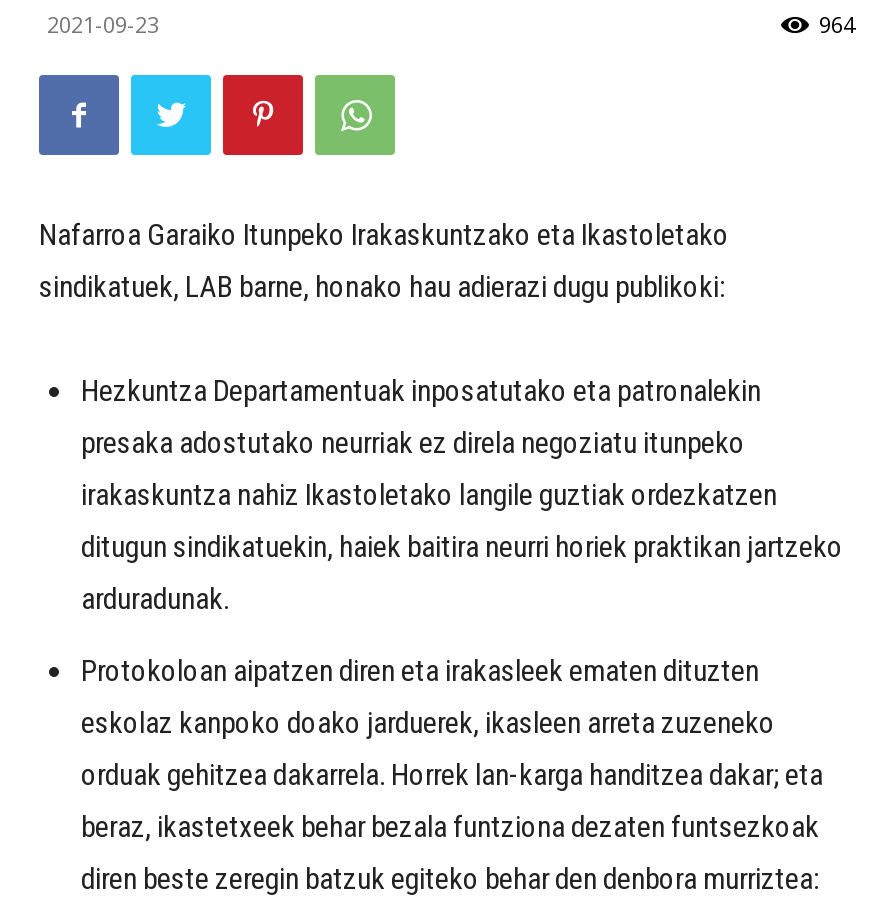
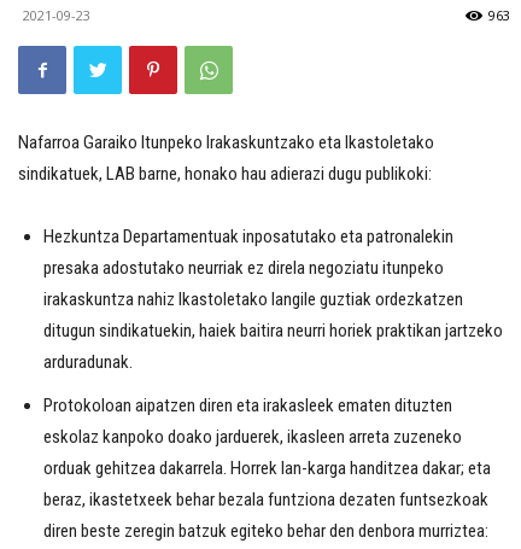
[819,9,855,39] 964 -> [488,6,510,24] 963

